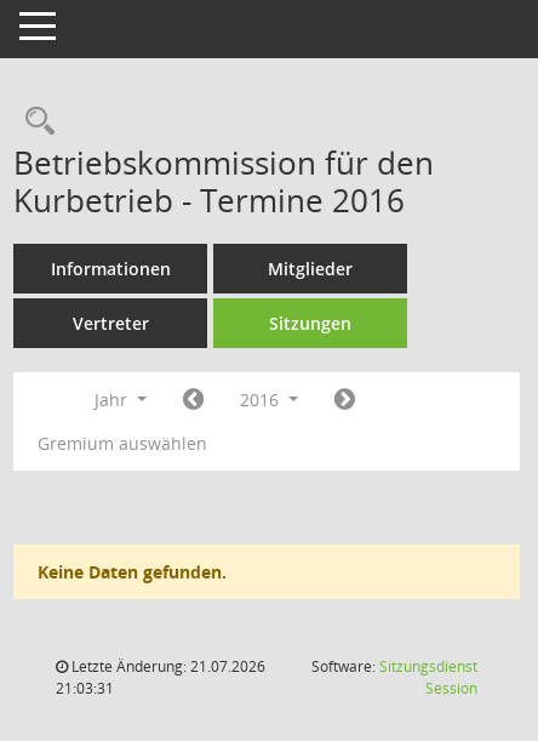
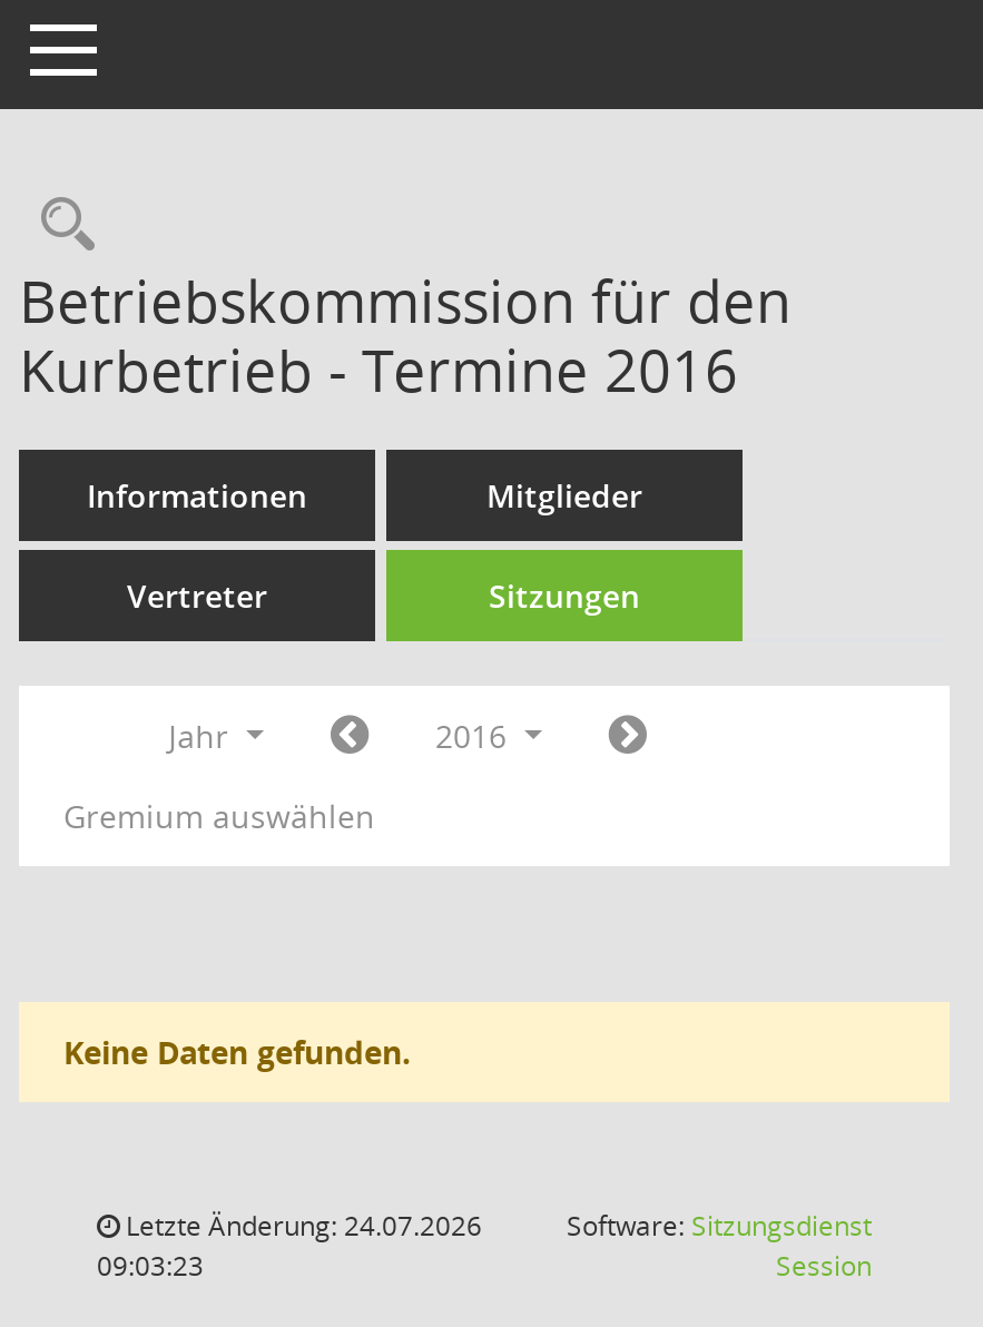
[68,656,265,677] Letzte Änderung: 21.07.2026 -> [119,1207,482,1245] Letzte Änderung: 24.07.2026
[56,678,114,699] 21:03:31 -> [97,1247,204,1285] 09:03:23

